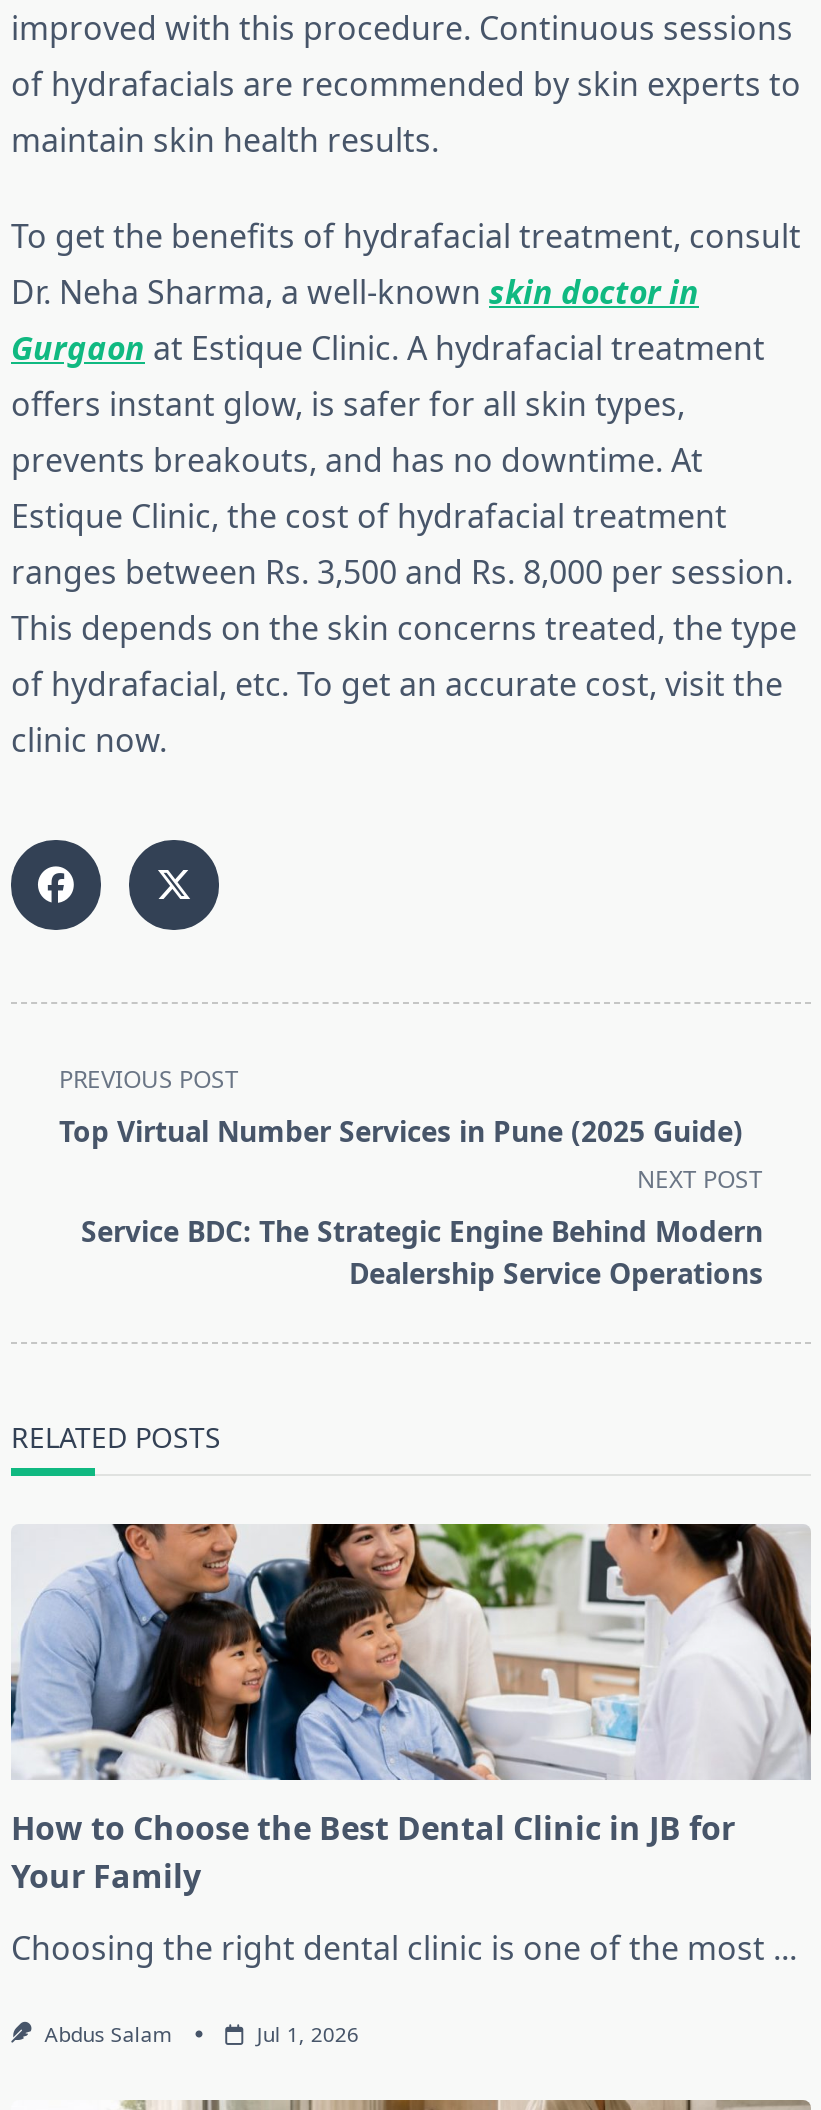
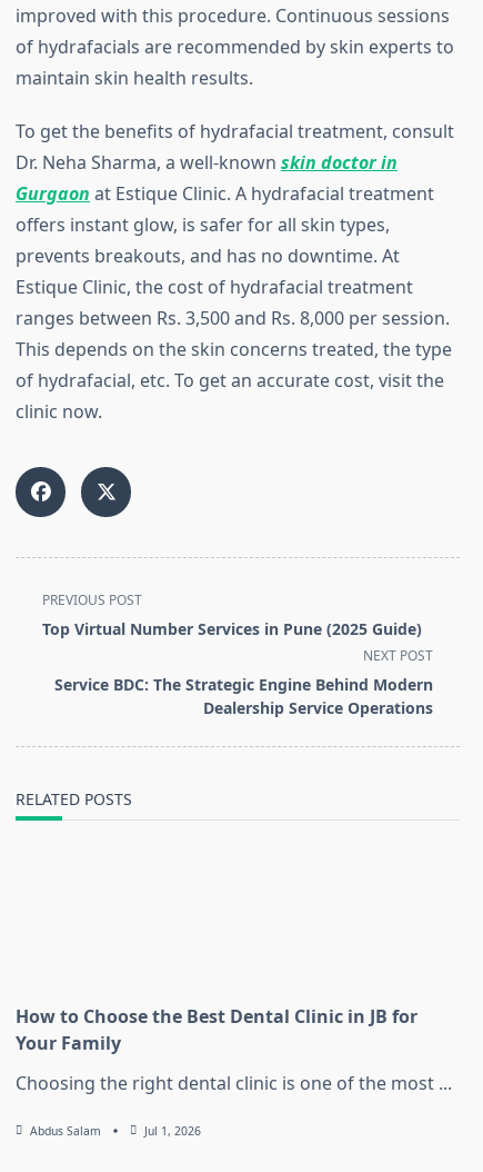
[9,1522,813,1782] [image] -> none

